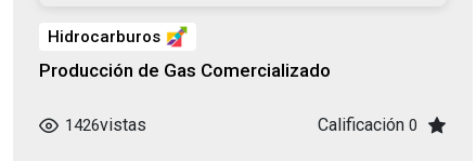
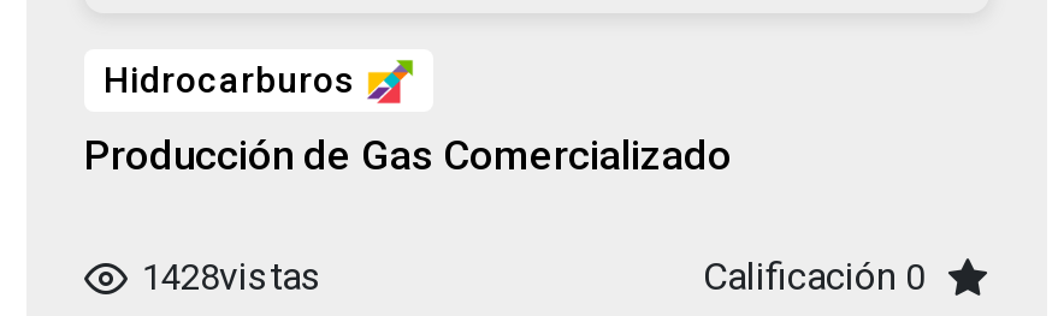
[65,115,146,135] 1426vistas -> [142,255,323,301] 1428vistas

